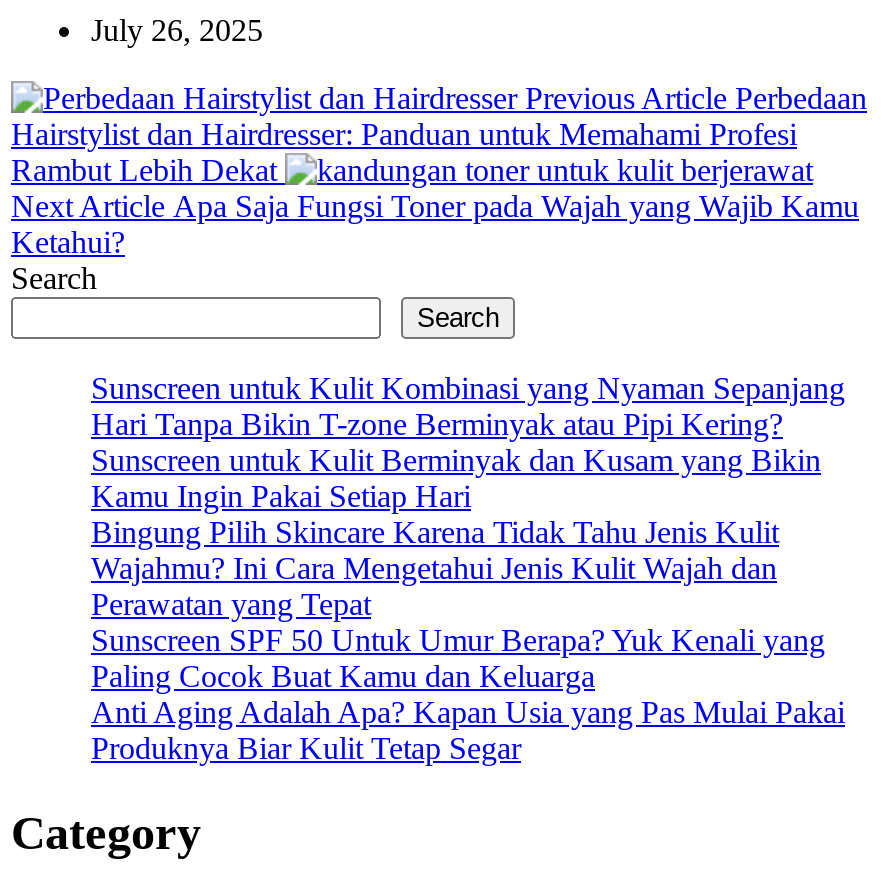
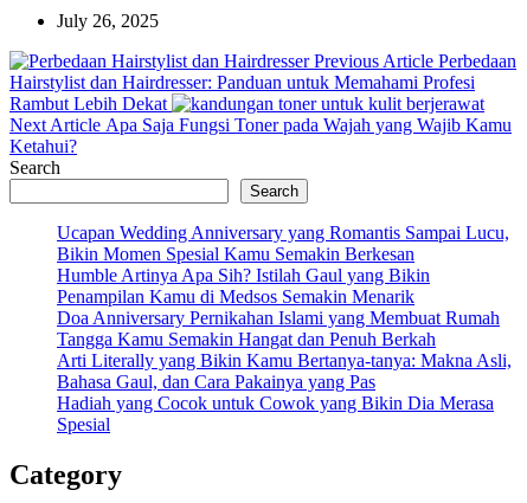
[91,371,845,765] Sunscreen untuk Kulit Kombinasi yang Nyaman Sepanjang | Hari Tanpa Bikin T-zone Berminyak atau Pipi Kering? | Sunscreen untuk Kulit Berminyak dan Kusam yang Bikin | Kamu Ingin Pakai Setiap Hari | Bingung Pilih Skincare Karena Tidak Tahu Jenis Kulit | Wajahmu? Ini Cara Mengetahui Jenis Kulit Wajah dan | Perawatan yang Tepat | Sunscreen SPF 50 Untuk Umur Berapa? Yuk Kenali yang | Paling Cocok Buat Kamu dan Keluarga | Anti Aging Adalah Apa? Kapan Usia yang Pas Mulai Pakai | Produknya Biar Kulit Tetap Segar -> [57,222,512,434] Ucapan Wedding Anniversary yang Romantis Sampai Lucu, | Bikin Momen Spesial Kamu Semakin Berkesan | Humble Artinya Apa Sih? Istilah Gaul yang Bikin | Penampilan Kamu di Medsos Semakin Menarik | Doa Anniversary Pernikahan Islami yang Membuat Rumah | Tangga Kamu Semakin Hangat dan Penuh Berkah | Arti Literally yang Bikin Kamu Bertanya-tanya: Makna Asli, | Bahasa Gaul, dan Cara Pakainya yang Pas | Hadiah yang Cocok untuk Cowok yang Bikin Dia Merasa | Spesial

